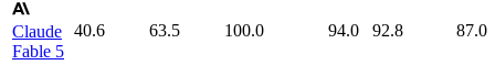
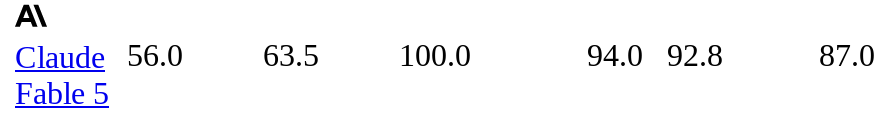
[12,21,105,41] Claude 40.6 -> [15,38,183,74] Claude 56.0

